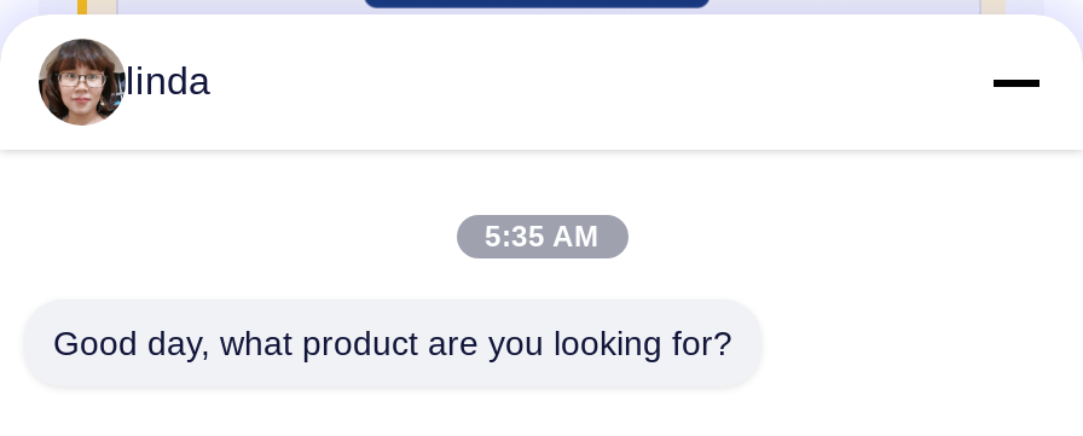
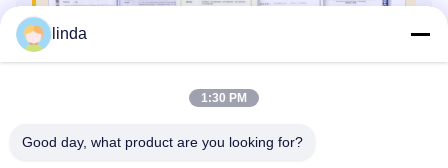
[36,36,118,128] [image] -> [16,16,49,53] [image]
[485,220,598,254] 5:35 AM -> [201,91,247,105] 1:30 PM

